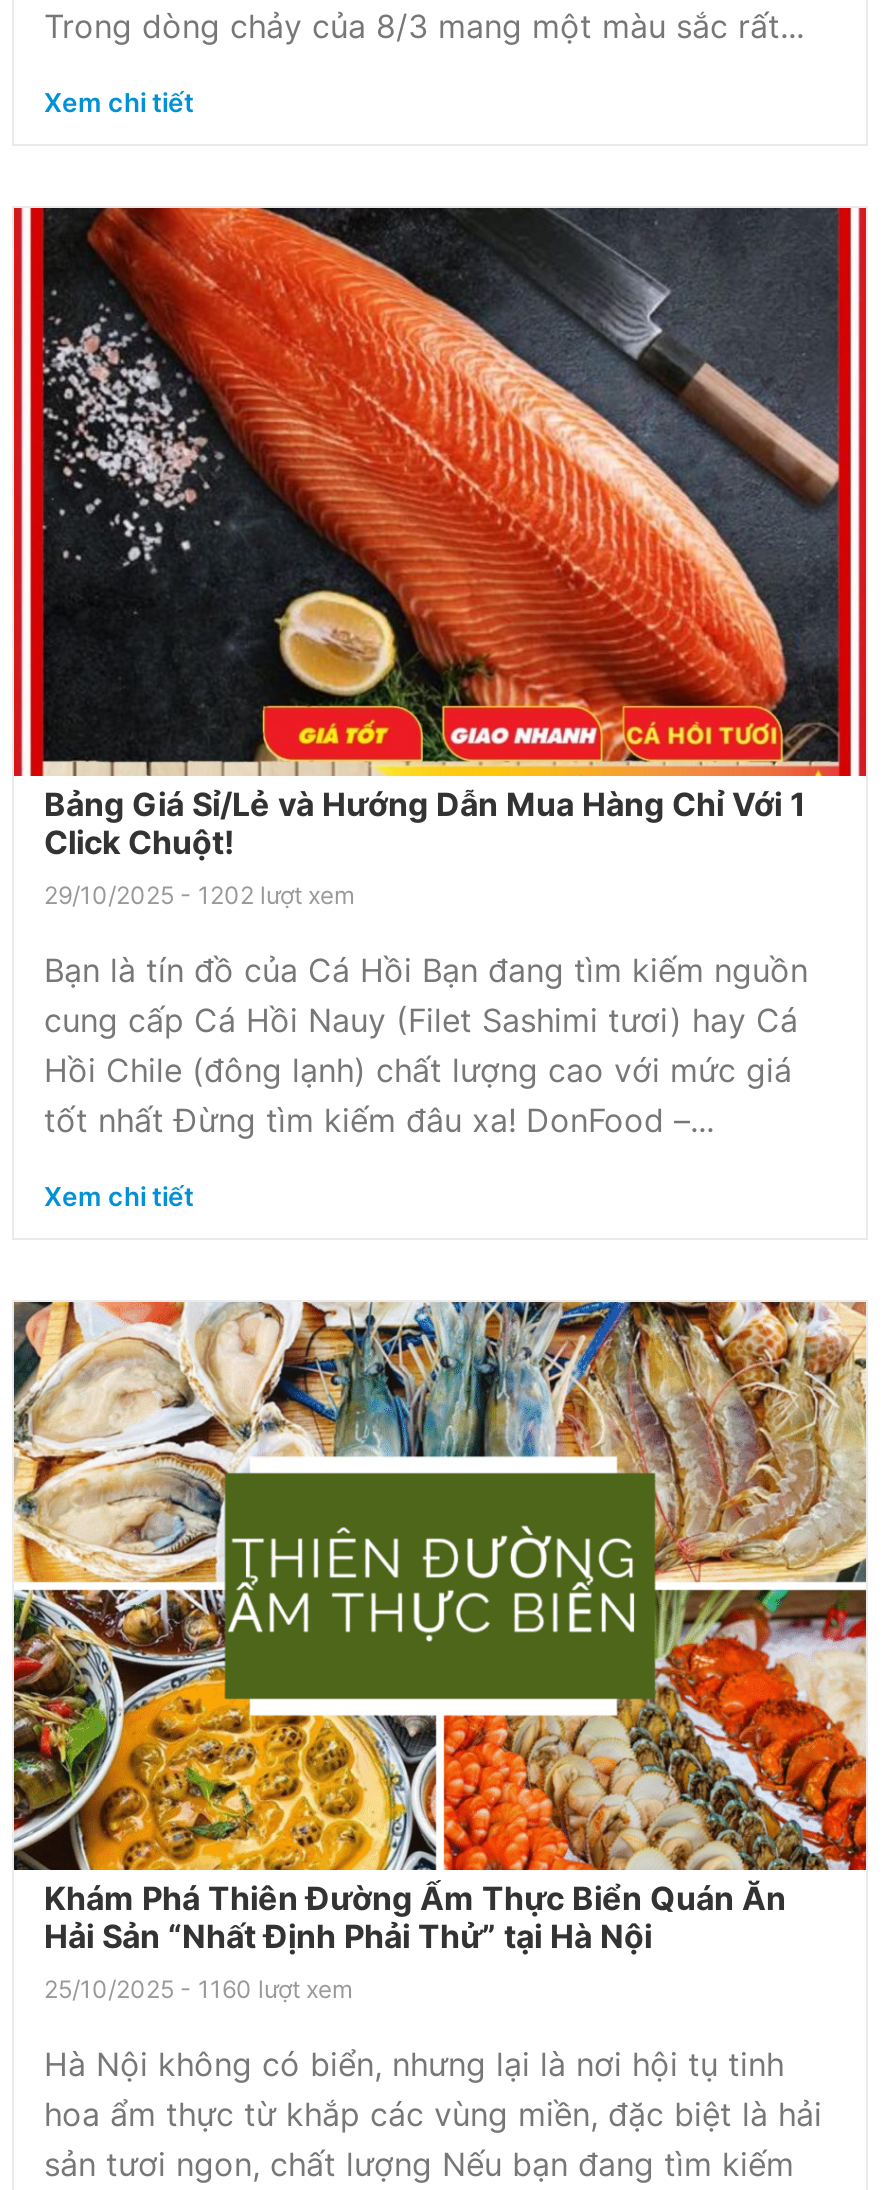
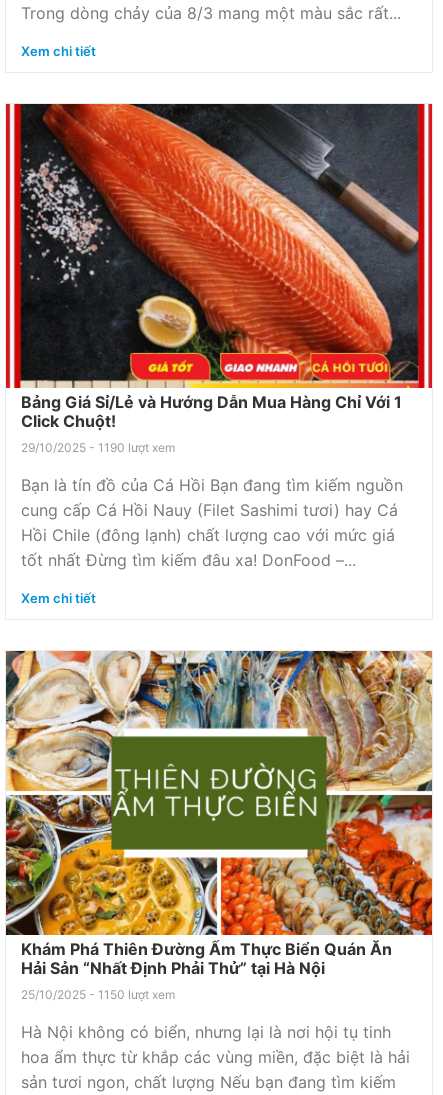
[44,880,354,910] 29/10/2025 - 1202 lượt xem -> [21,440,175,455] 29/10/2025 - 1190 lượt xem
[44,1974,352,2004] 25/10/2025 - 1160 lượt xem -> [21,987,175,1002] 25/10/2025 - 1150 lượt xem

